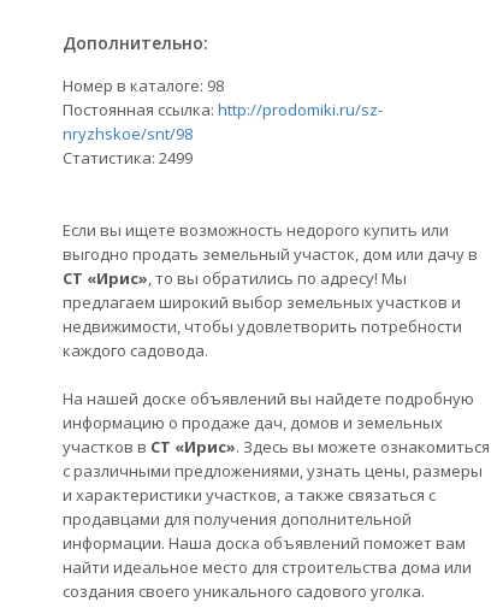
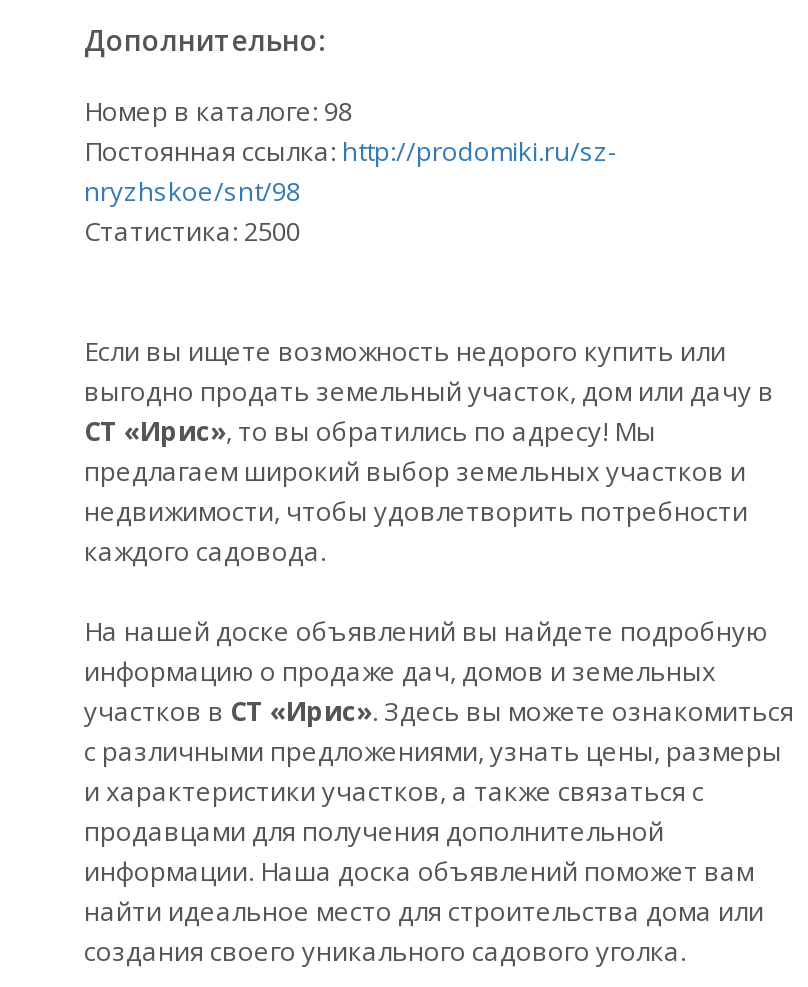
[63,147,193,169] Статистика: 2499 -> [84,213,300,249] Статистика: 2500

